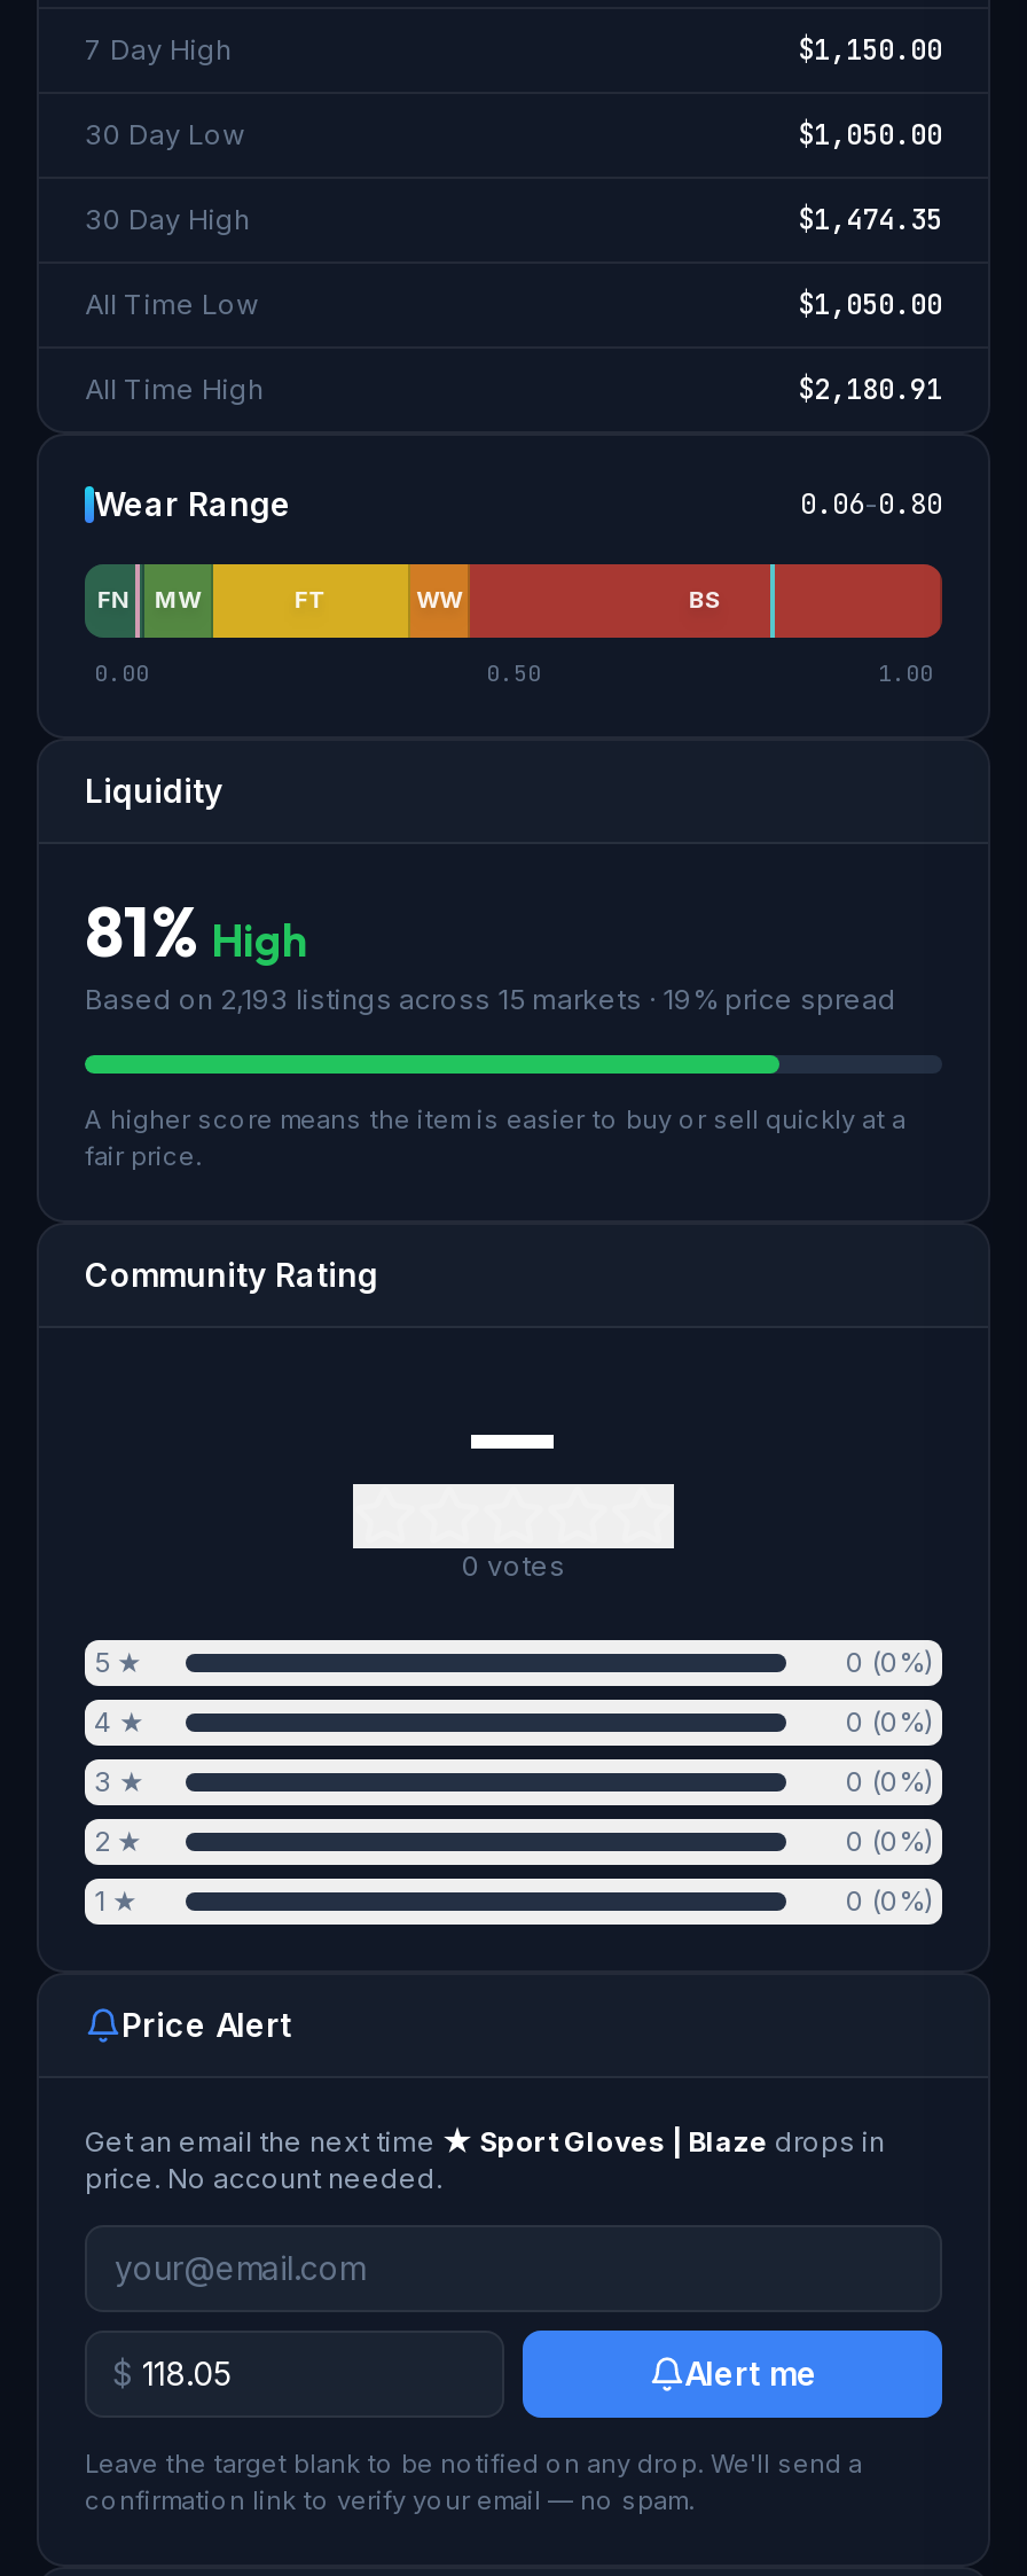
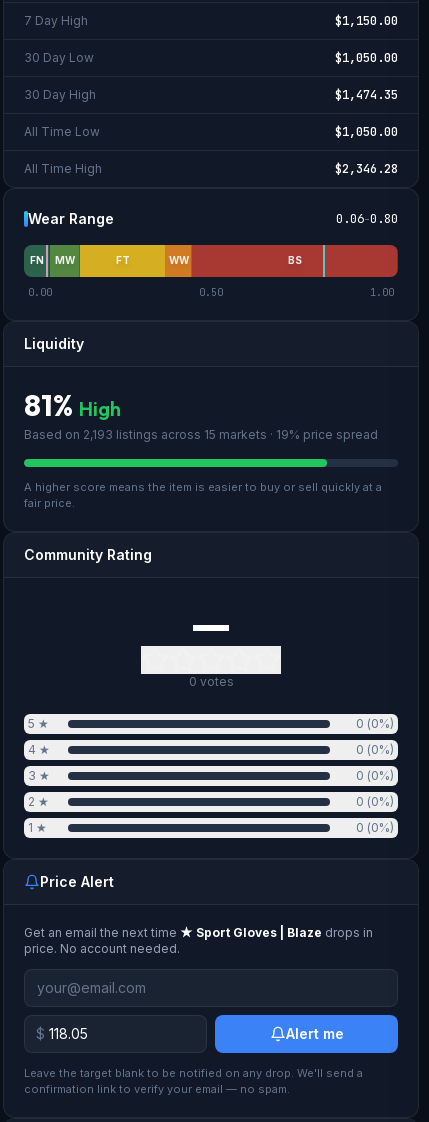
[798,370,942,407] $2,180.91 -> [335,160,398,176] $2,346.28

